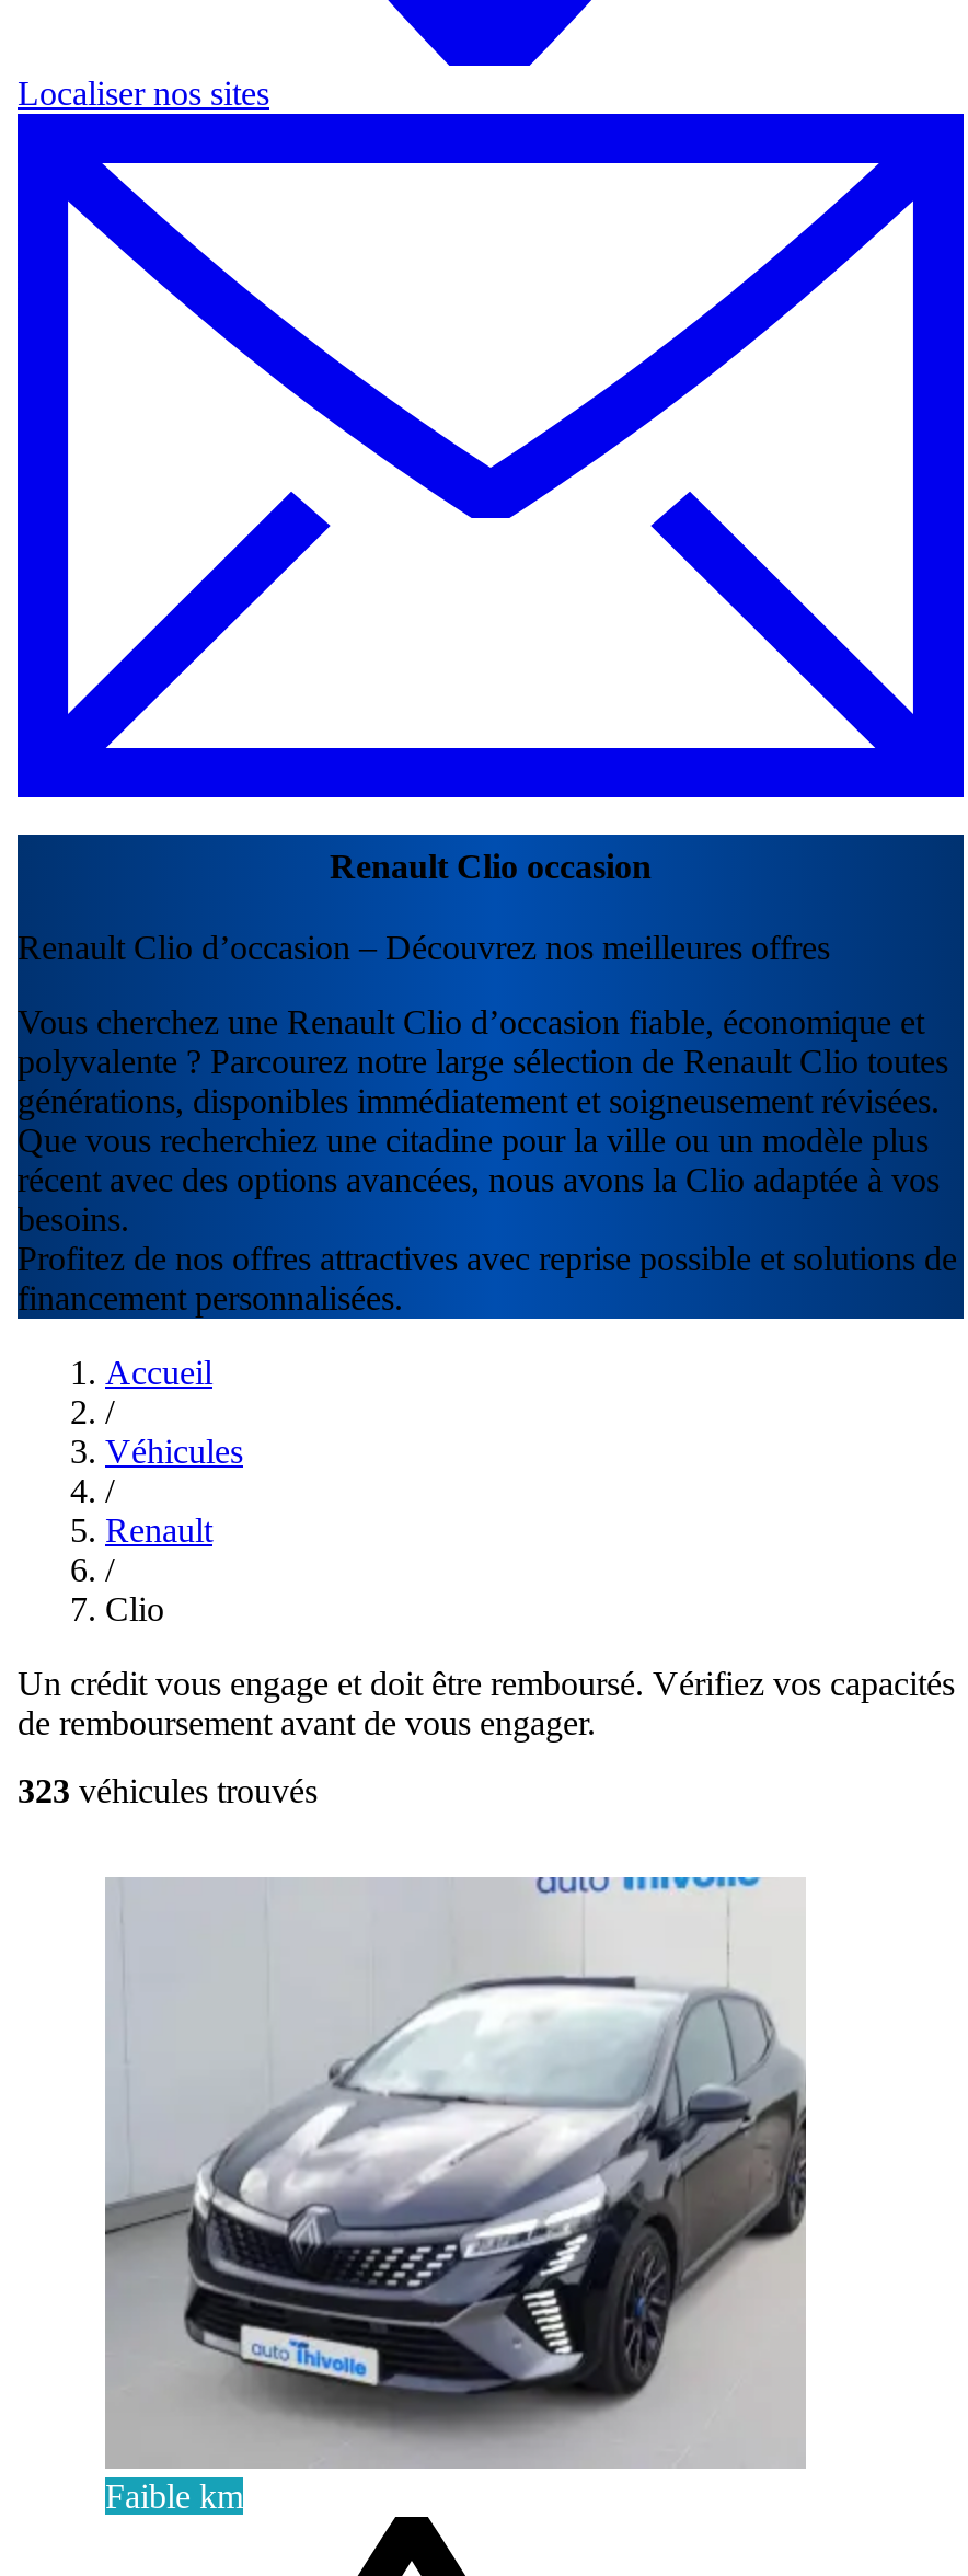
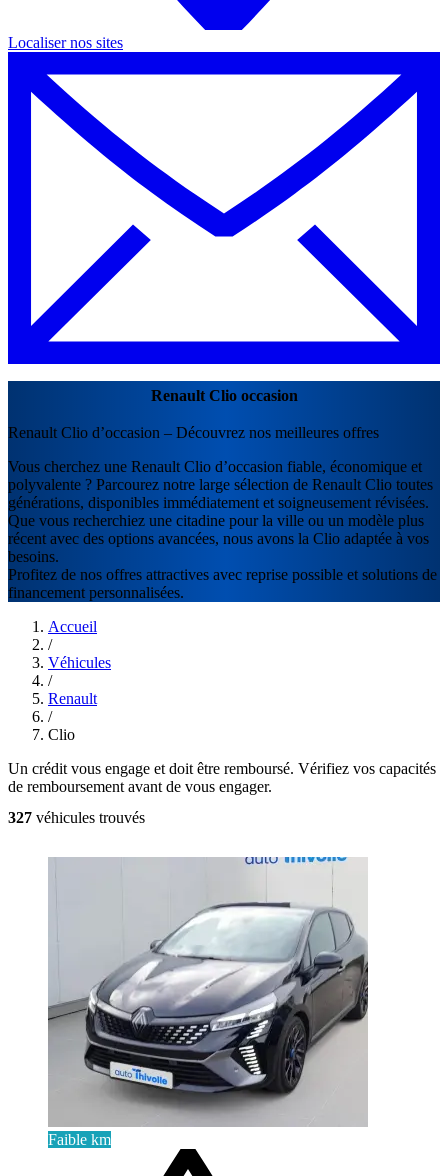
[18,1773,318,1810] 323 véhicules trouvés -> [8,809,145,826] 327 véhicules trouvés

